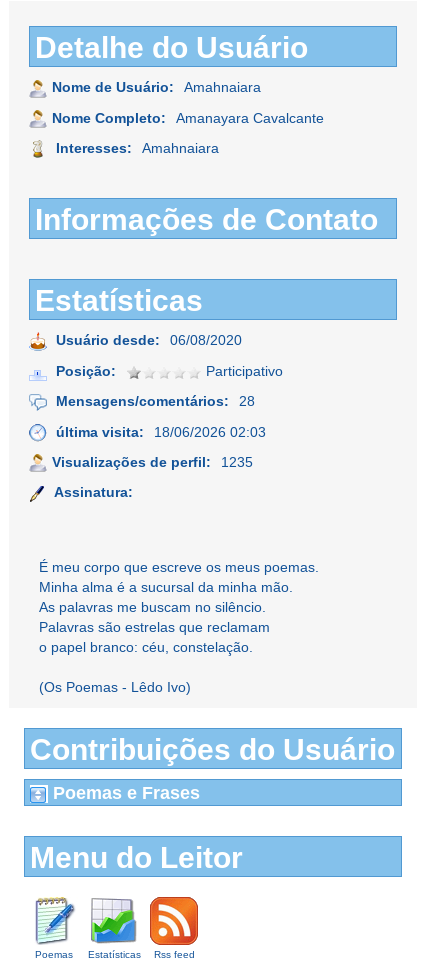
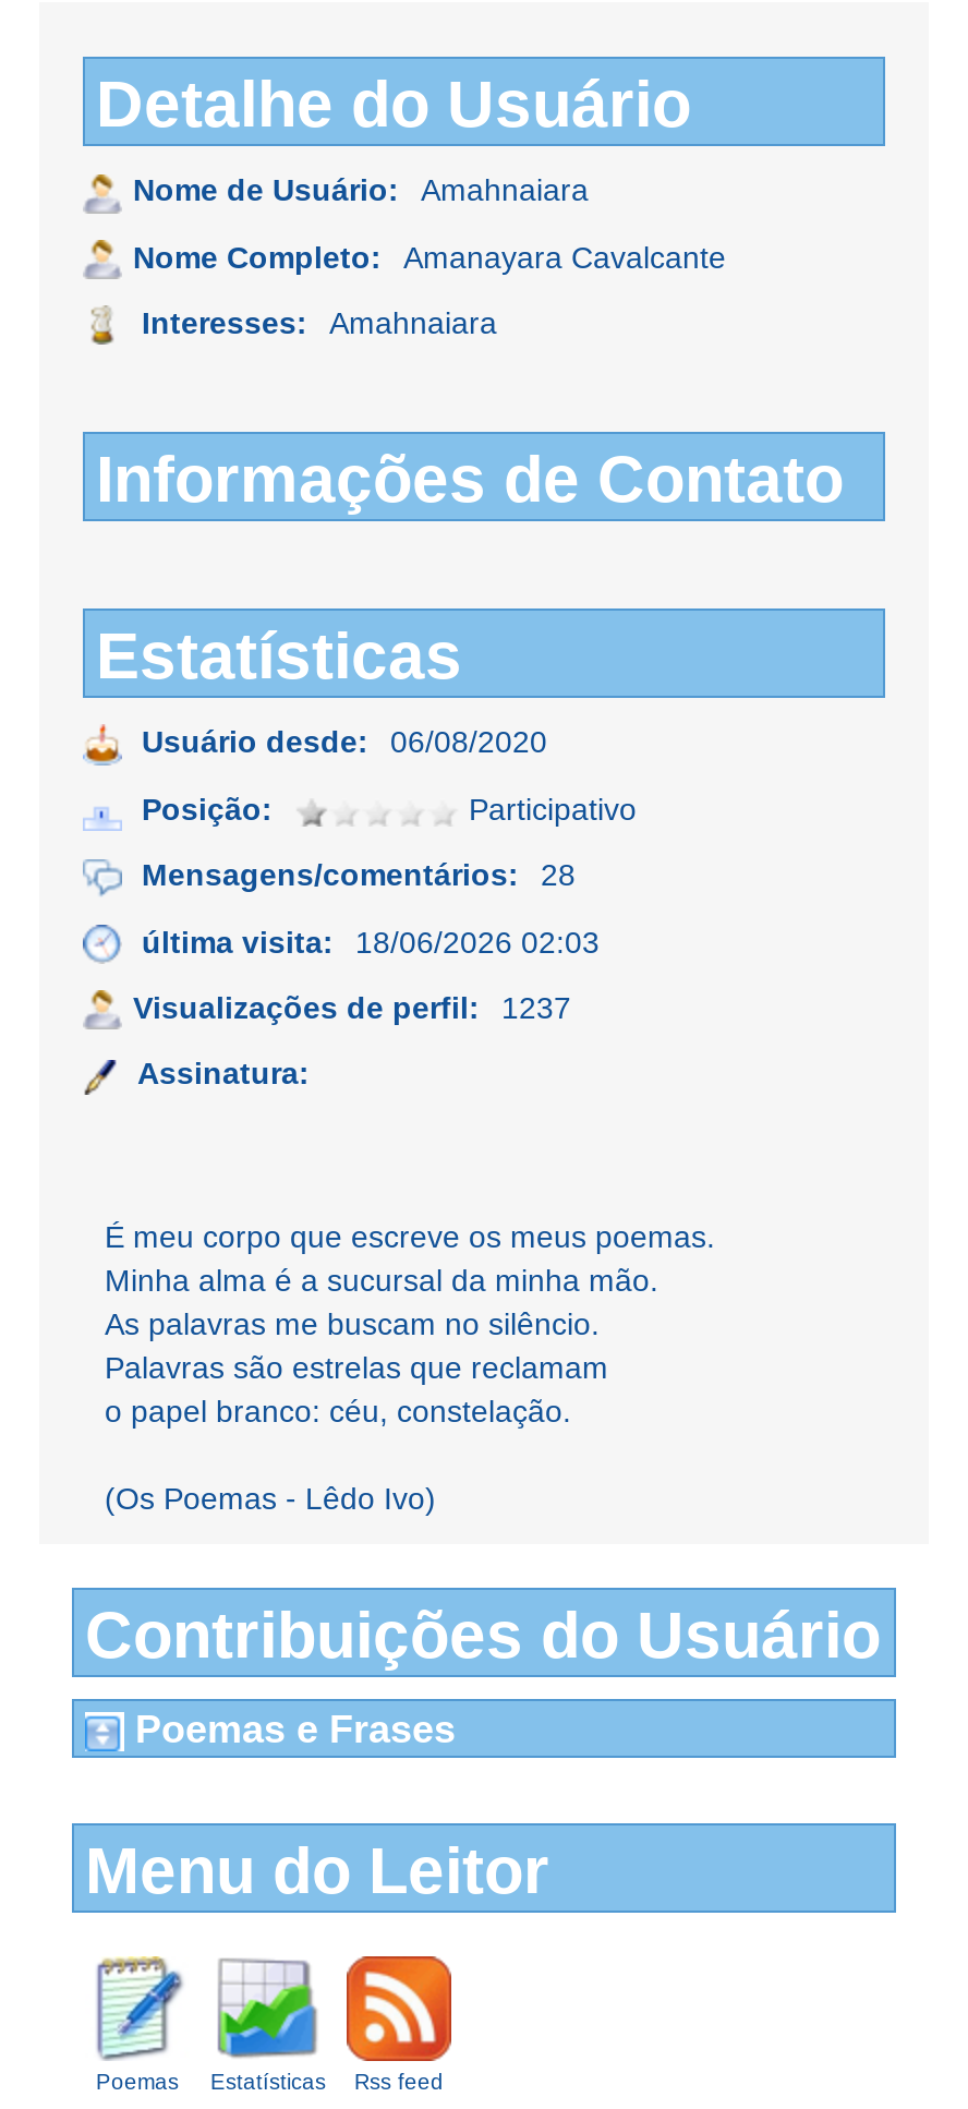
[52,454,253,470] Visualizações de perfil: 1235 -> [133,990,571,1025] Visualizações de perfil: 1237

